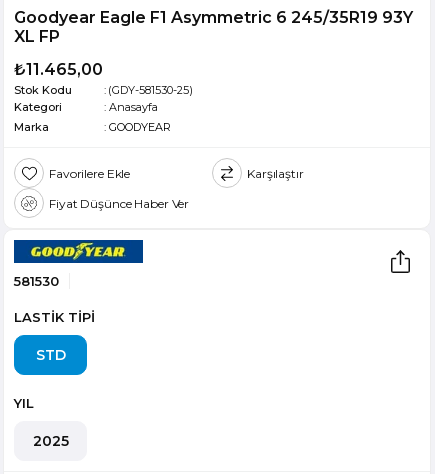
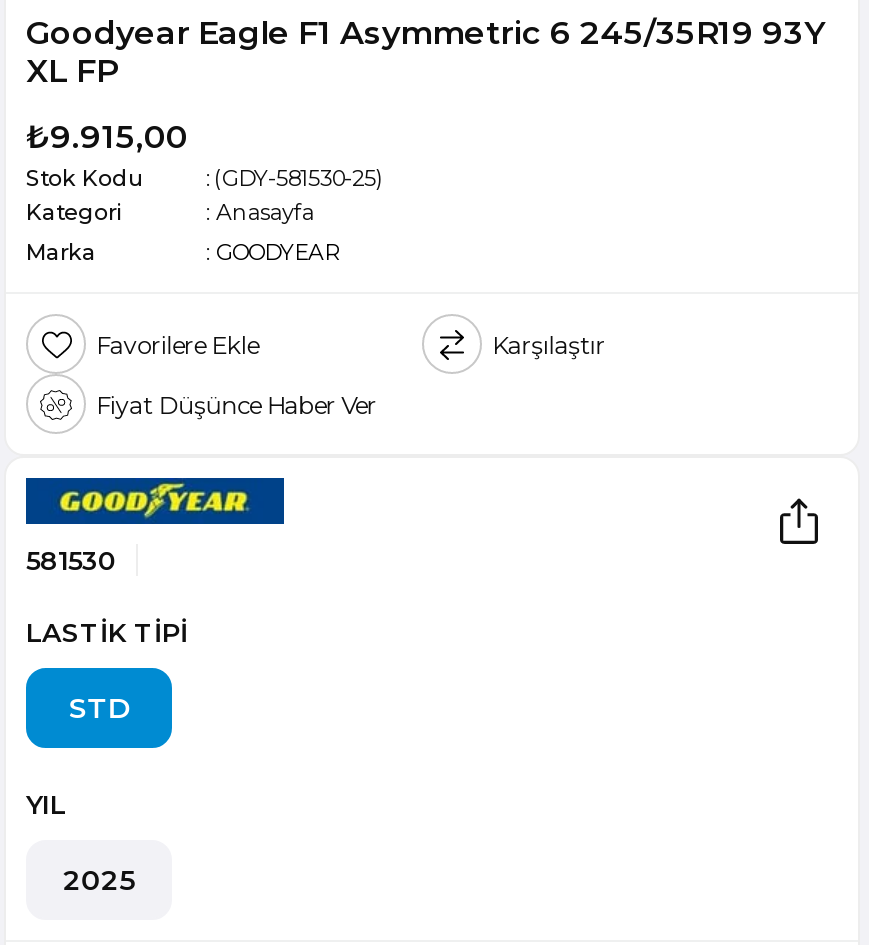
[14,60,103,79] ₺11.465,00 -> [26,118,188,156] ₺9.915,00

